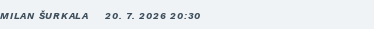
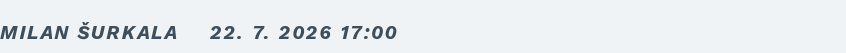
[0,10,201,21] MILAN ŠURKALA 20. 7. 2026 20:30 -> [0,21,398,43] MILAN ŠURKALA 22. 7. 2026 17:00

